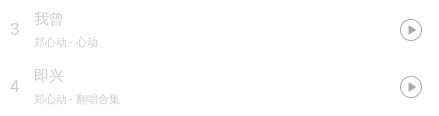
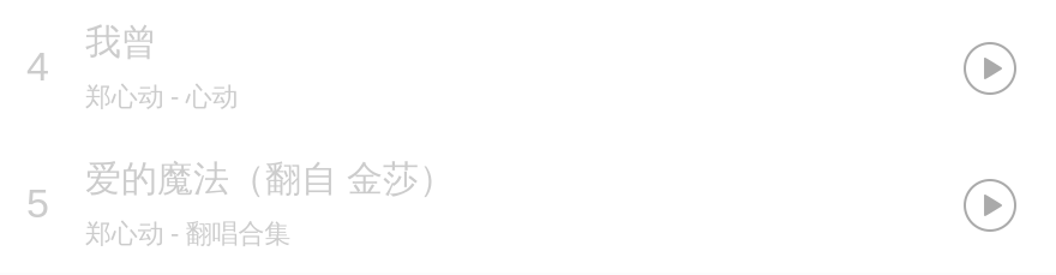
[9,20,18,39] 3 -> [26,45,48,91] 4
[34,67,64,84] 即兴 -> [85,158,455,199] 爱的魔法（翻自 金莎）
[9,77,18,96] 4 -> [26,182,48,228] 5

